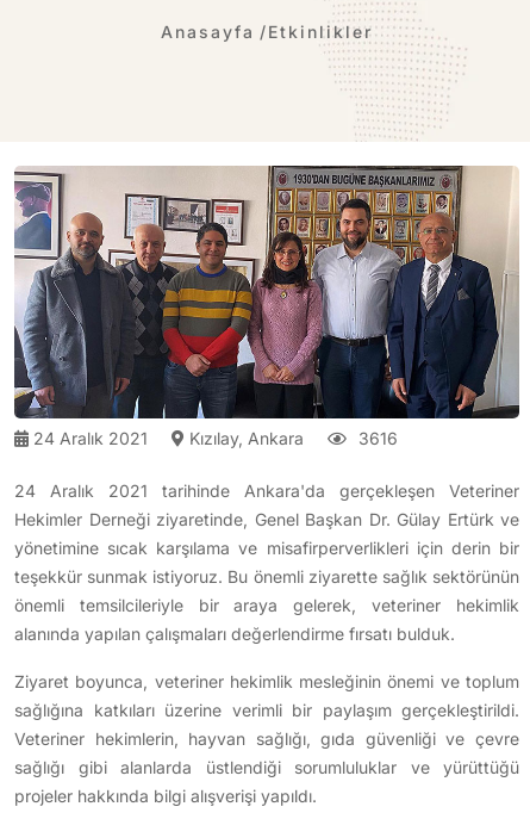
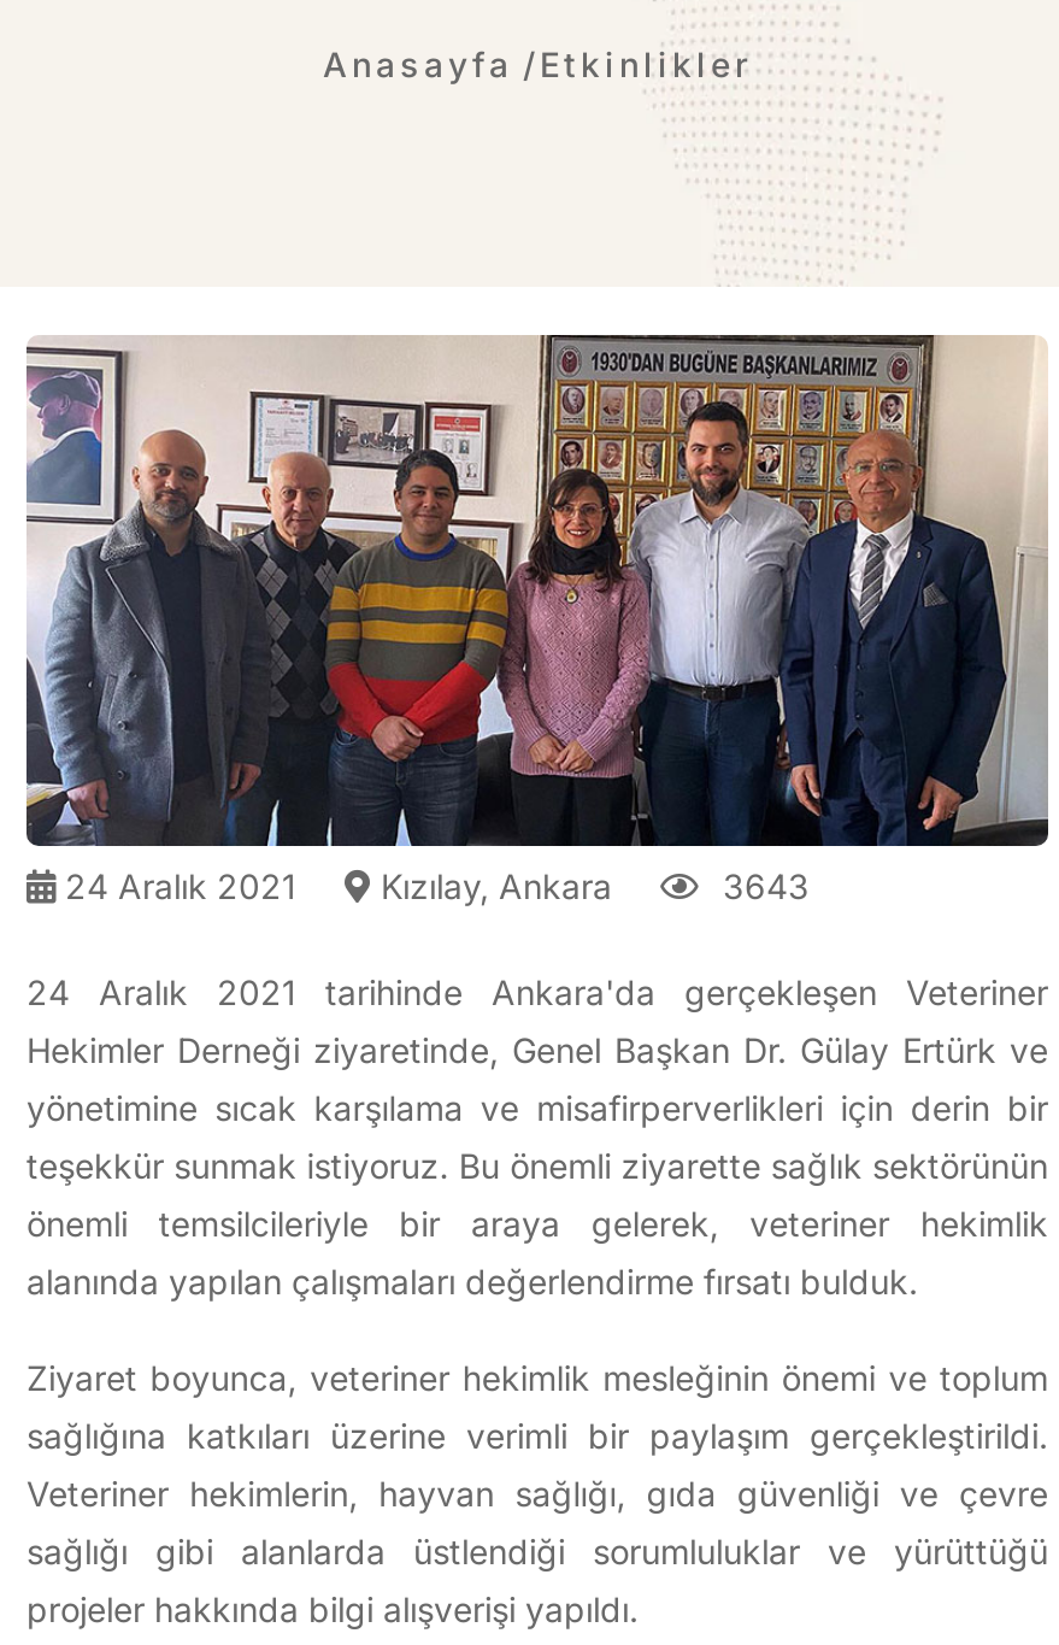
[354,428,398,448] 3616 -> [713,865,810,906] 3643

